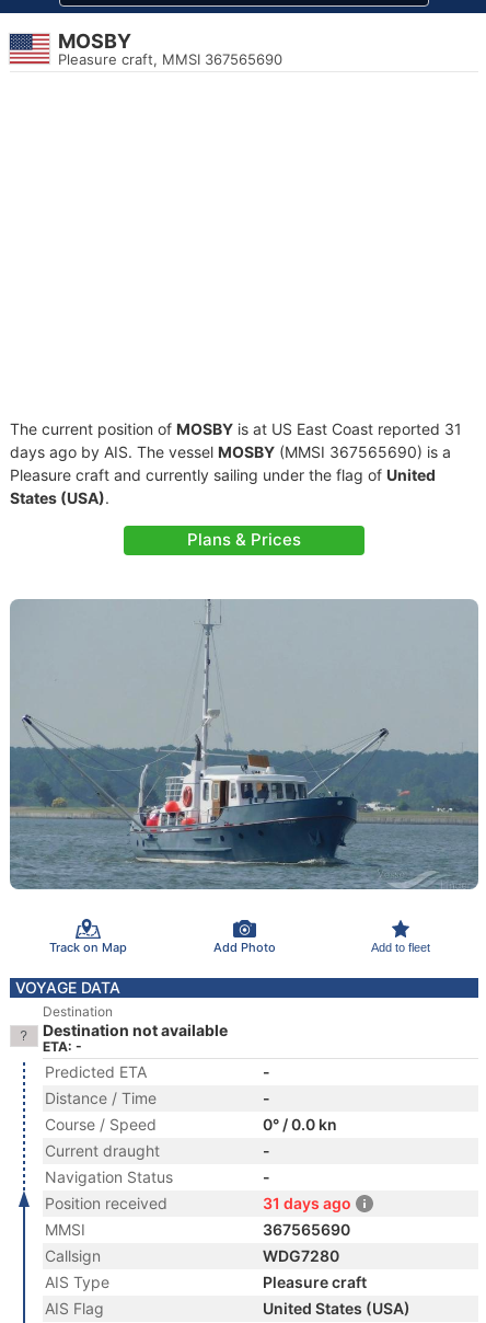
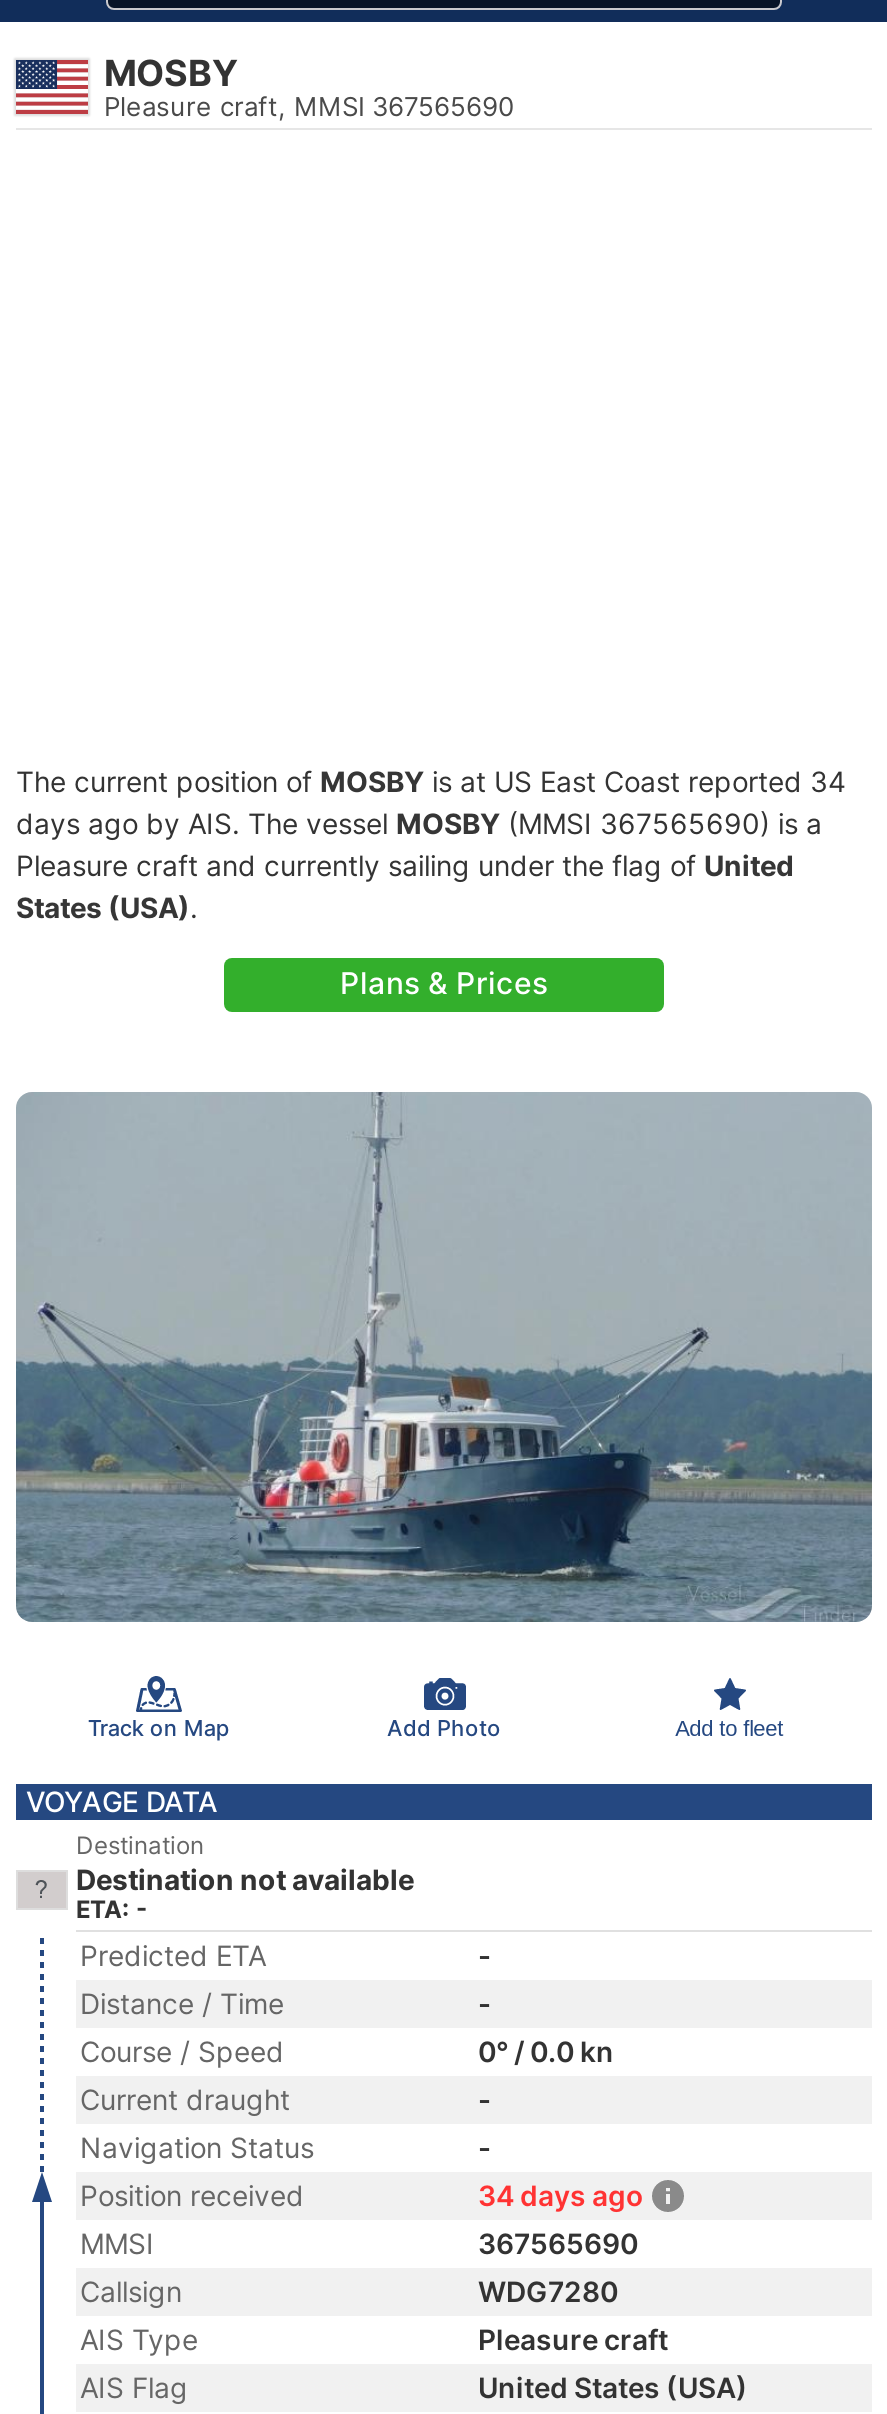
[10,419,462,438] The current position of MOSBY is at US East Coast reported 31 -> [16,764,846,798] The current position of MOSBY is at US East Coast reported 34
[263,1194,351,1212] 31 days ago -> [478,2178,644,2212] 34 days ago

